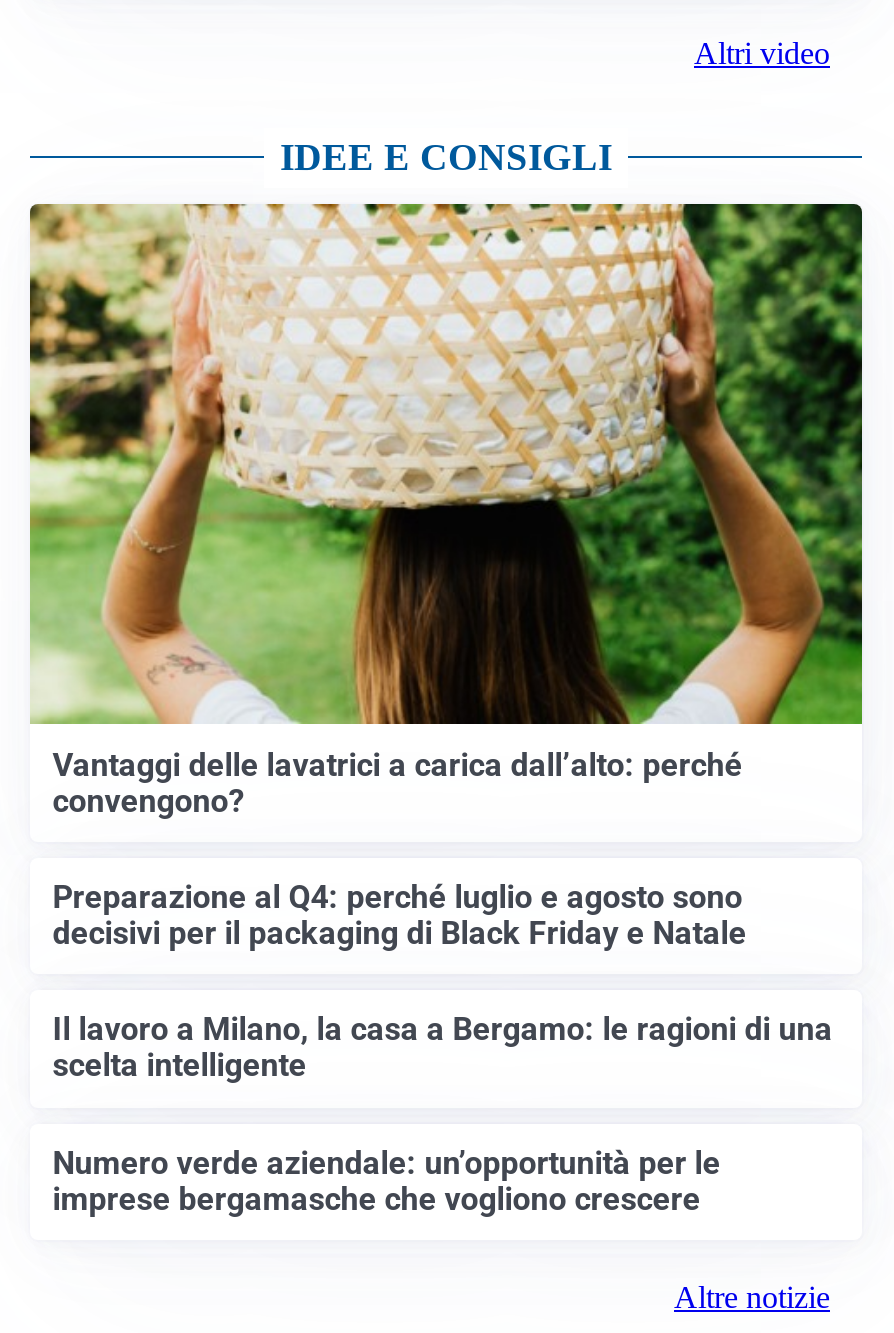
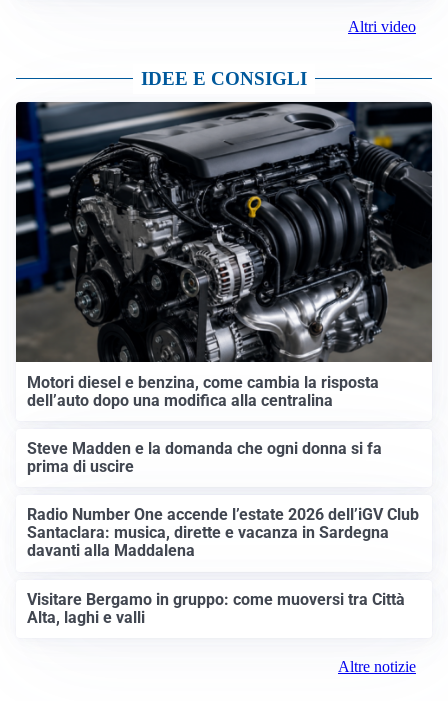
[28,202,864,819] [image] | Vantaggi delle lavatrici a carica dall’alto: perché | convengono? -> [15,101,433,410] [image] | Motori diesel e benzina, come cambia la risposta | dell’auto dopo una modifica alla centralina
[52,878,746,952] Preparazione al Q4: perché luglio e agosto sono | decisivi per il packaging di Black Friday e Natale -> [27,439,382,476] Steve Madden e la domanda che ogni donna si fa | prima di uscire
[52,1011,832,1085] Il lavoro a Milano, la casa a Bergamo: le ragioni di una | scelta intelligente -> [27,505,419,560] Radio Number One accende l’estate 2026 dell’iGV Club | Santaclara: musica, dirette e vacanza in Sardegna | davanti alla Maddalena
[52,1144,720,1218] Numero verde aziendale: un’opportunità per le | imprese bergamasche che vogliono crescere -> [27,590,405,627] Visitare Bergamo in gruppo: come muoversi tra Città | Alta, laghi e valli

